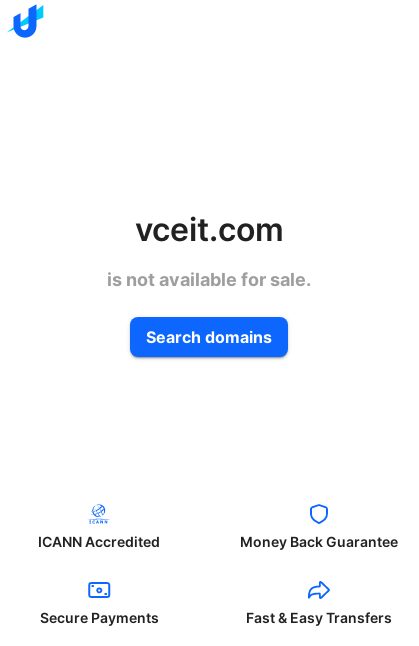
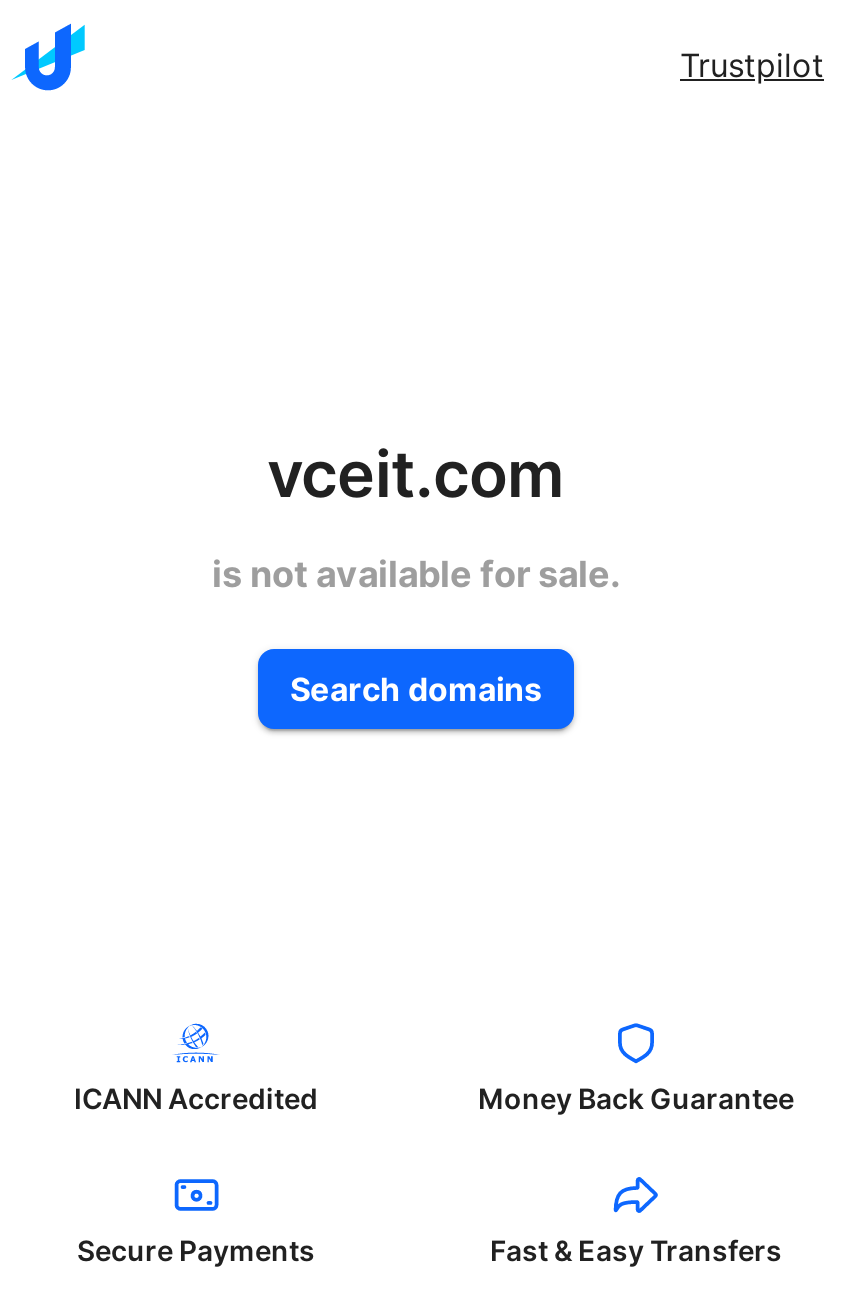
none -> [680,45,824,85] Trustpilot

